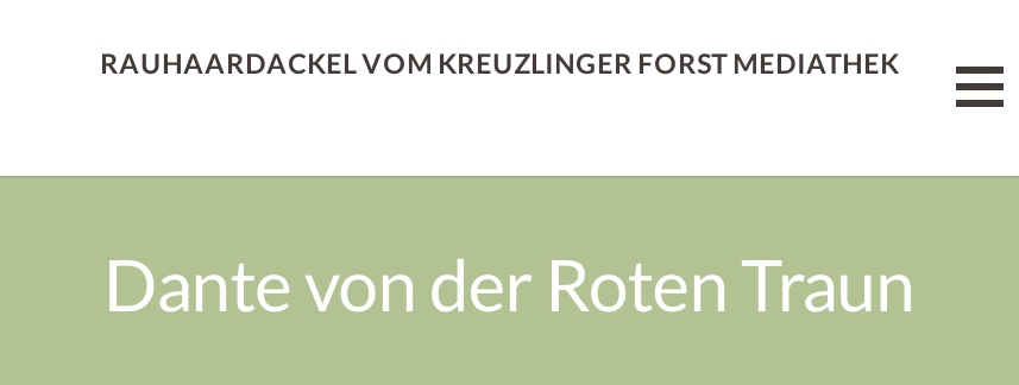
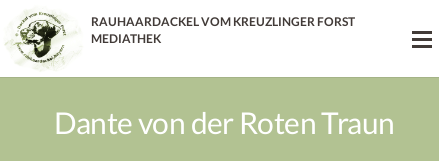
none -> [5,11,65,69] [image]

